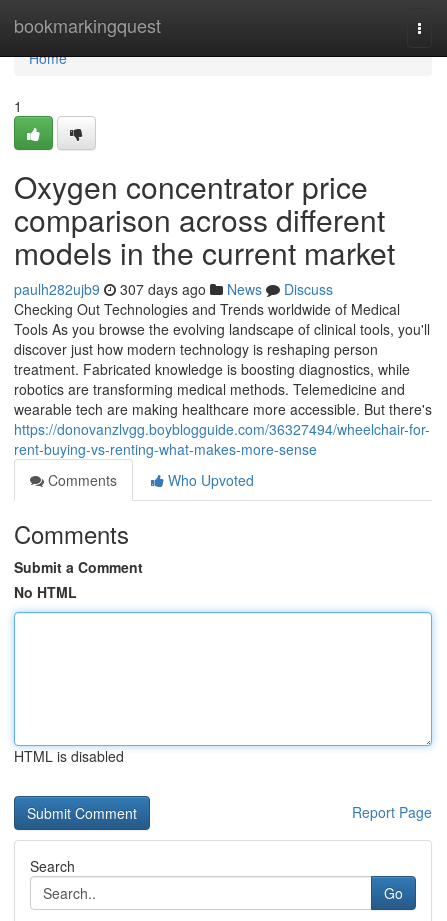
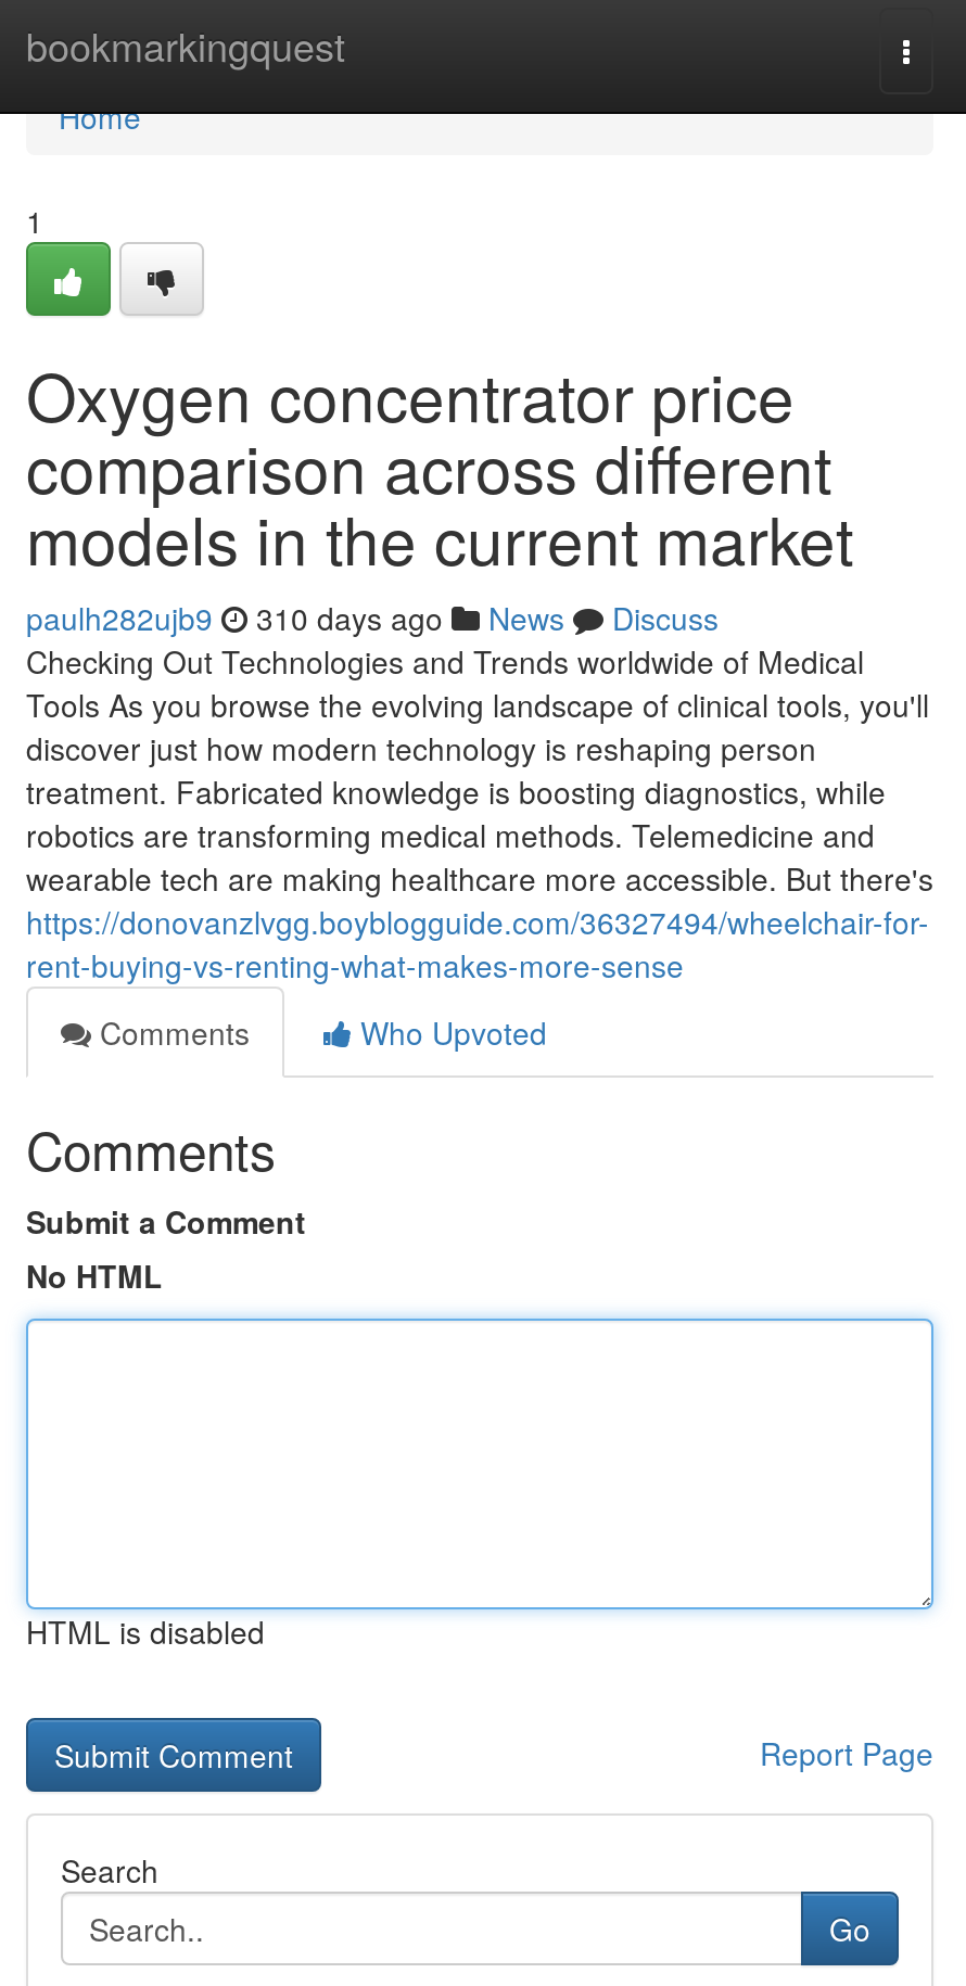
[14,279,333,299] paulh282ujb9 307 days ago News Discuss -> [26,596,719,639] paulh282ujb9 310 days ago News Discuss

